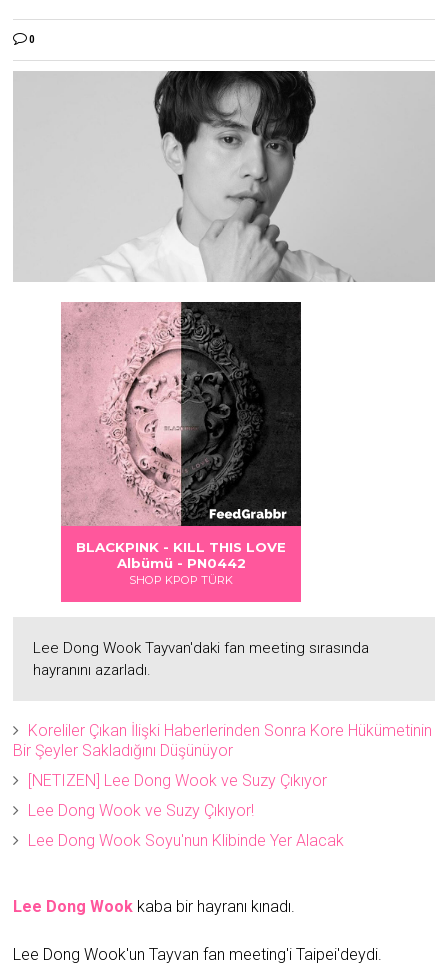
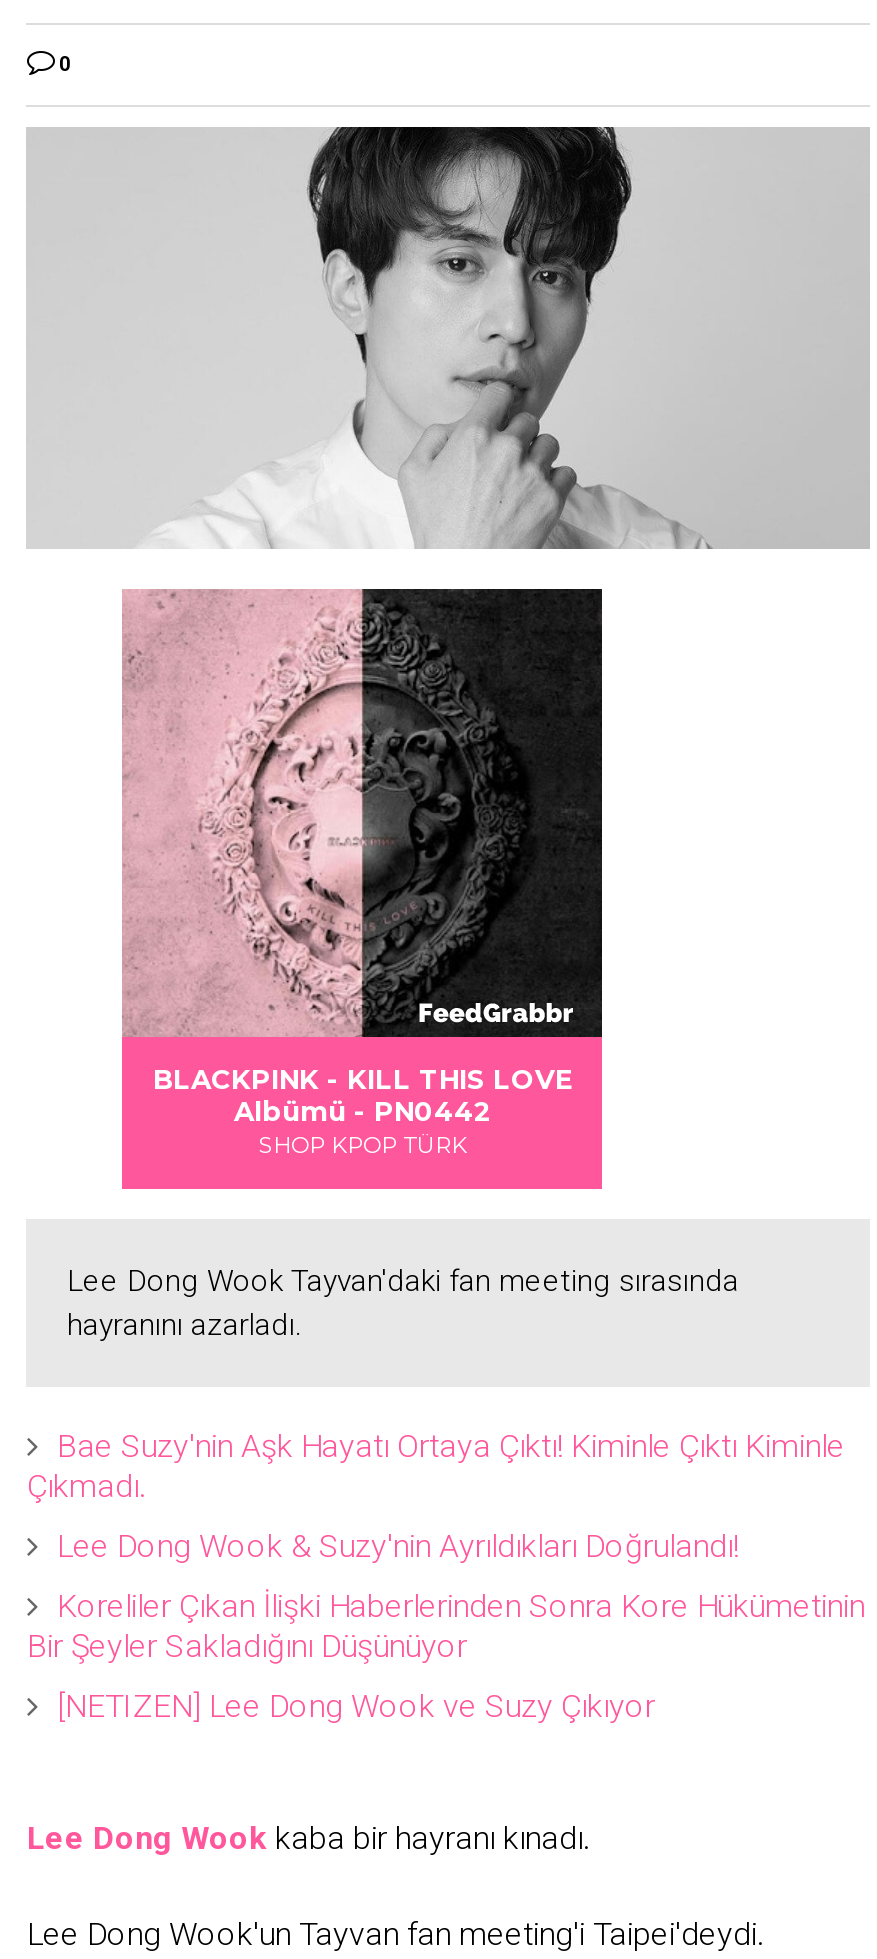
none -> [27,1426,845,1564] Bae Suzy'nin Aşk Hayatı Ortaya Çıktı! Kiminle Çıktı Kiminle | Çıkmadı. | Lee Dong Wook & Suzy'nin Ayrıldıkları Doğrulandı!
moved [13,721,432,790] -> [27,1586,865,1724]: Koreliler Çıkan İlişki Haberlerinden Sonra Kore Hükümetinin | Bir Şeyler Sakladığını Düşünüyor | [NETIZEN] Lee Dong Wook ve Suzy Çıkıyor
[28,801,344,850] Lee Dong Wook ve Suzy Çıkıyor! | Lee Dong Wook Soyu'nun Klibinde Yer Alacak -> none

